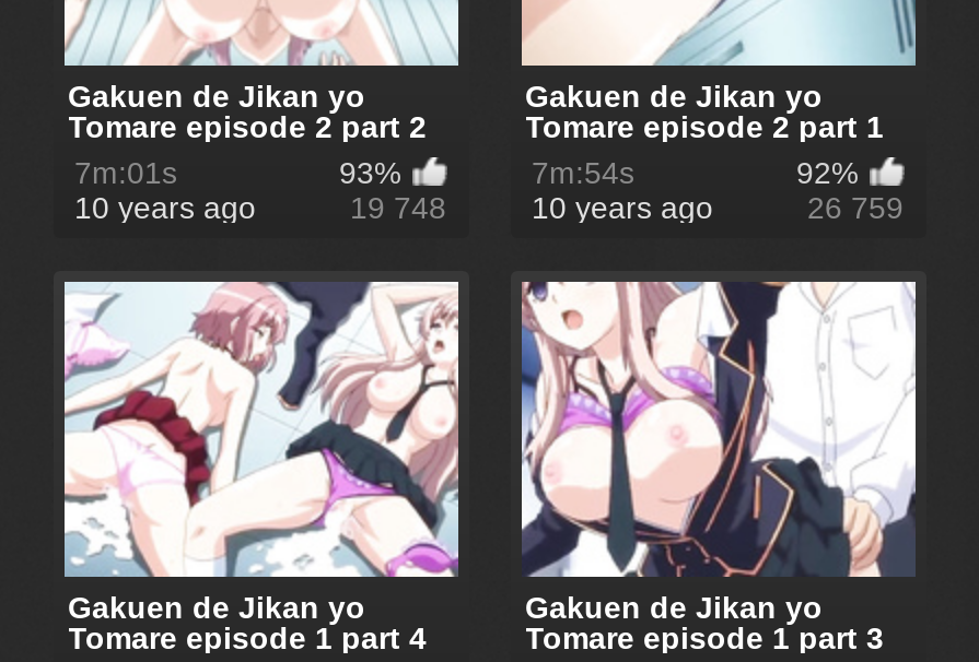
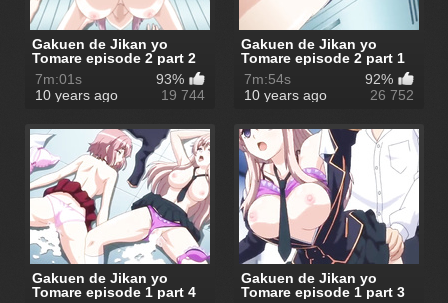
[350,190,446,225] 19 748 -> [160,87,204,103] 19 744
[807,190,904,225] 26 759 -> [369,87,413,103] 26 752

